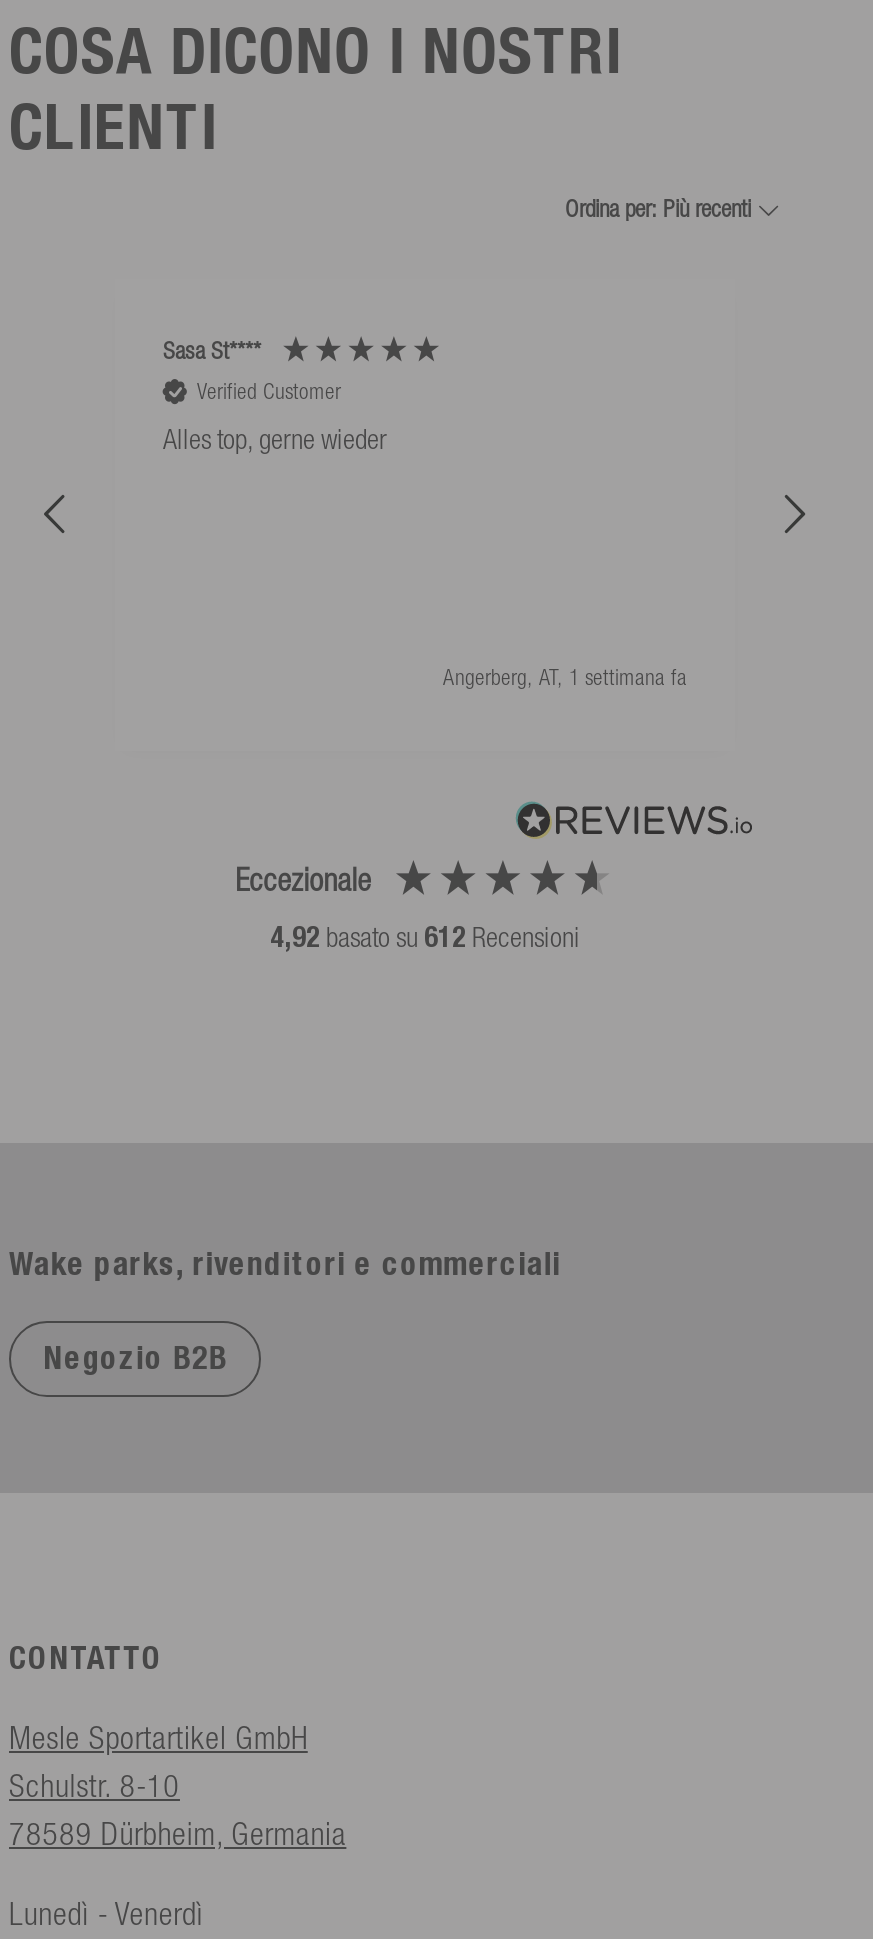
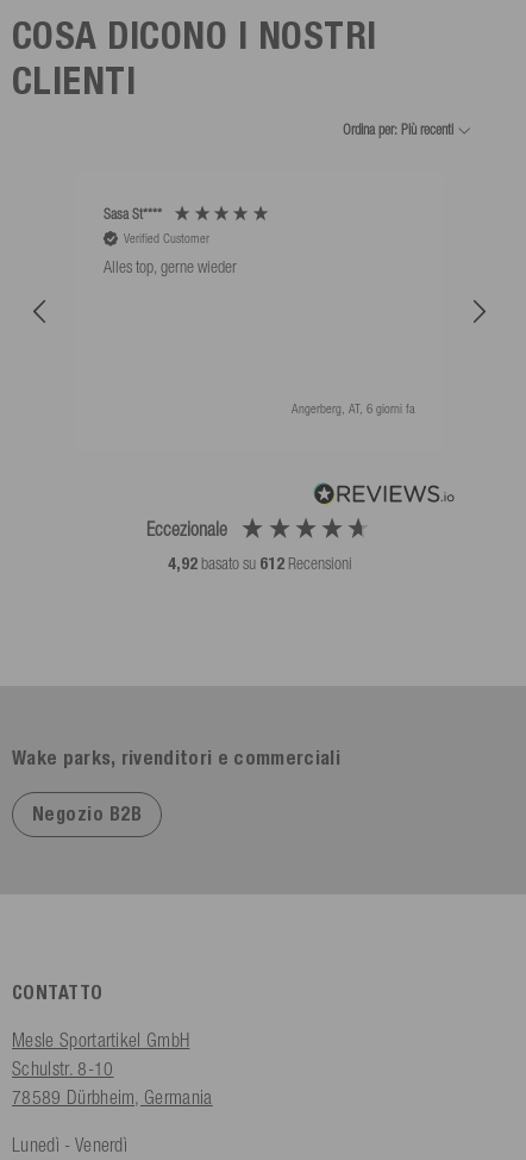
[443,666,687,690] Angerberg, AT, 1 settimana fa -> [292,402,415,416] Angerberg, AT, 6 giorni fa

